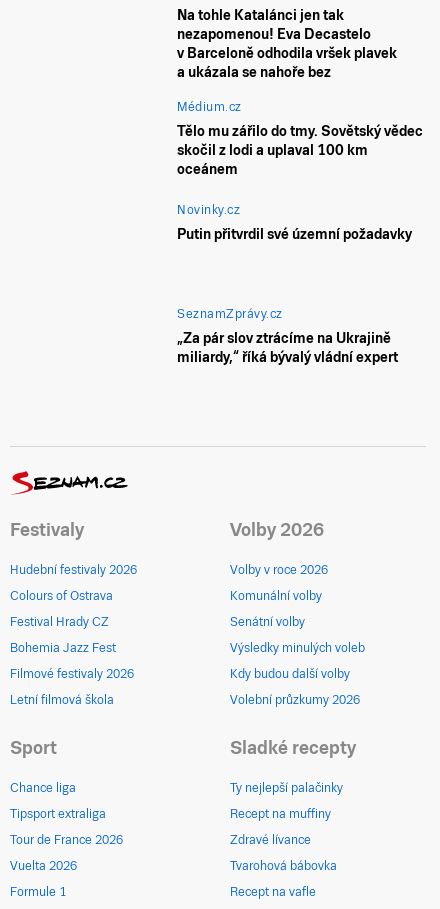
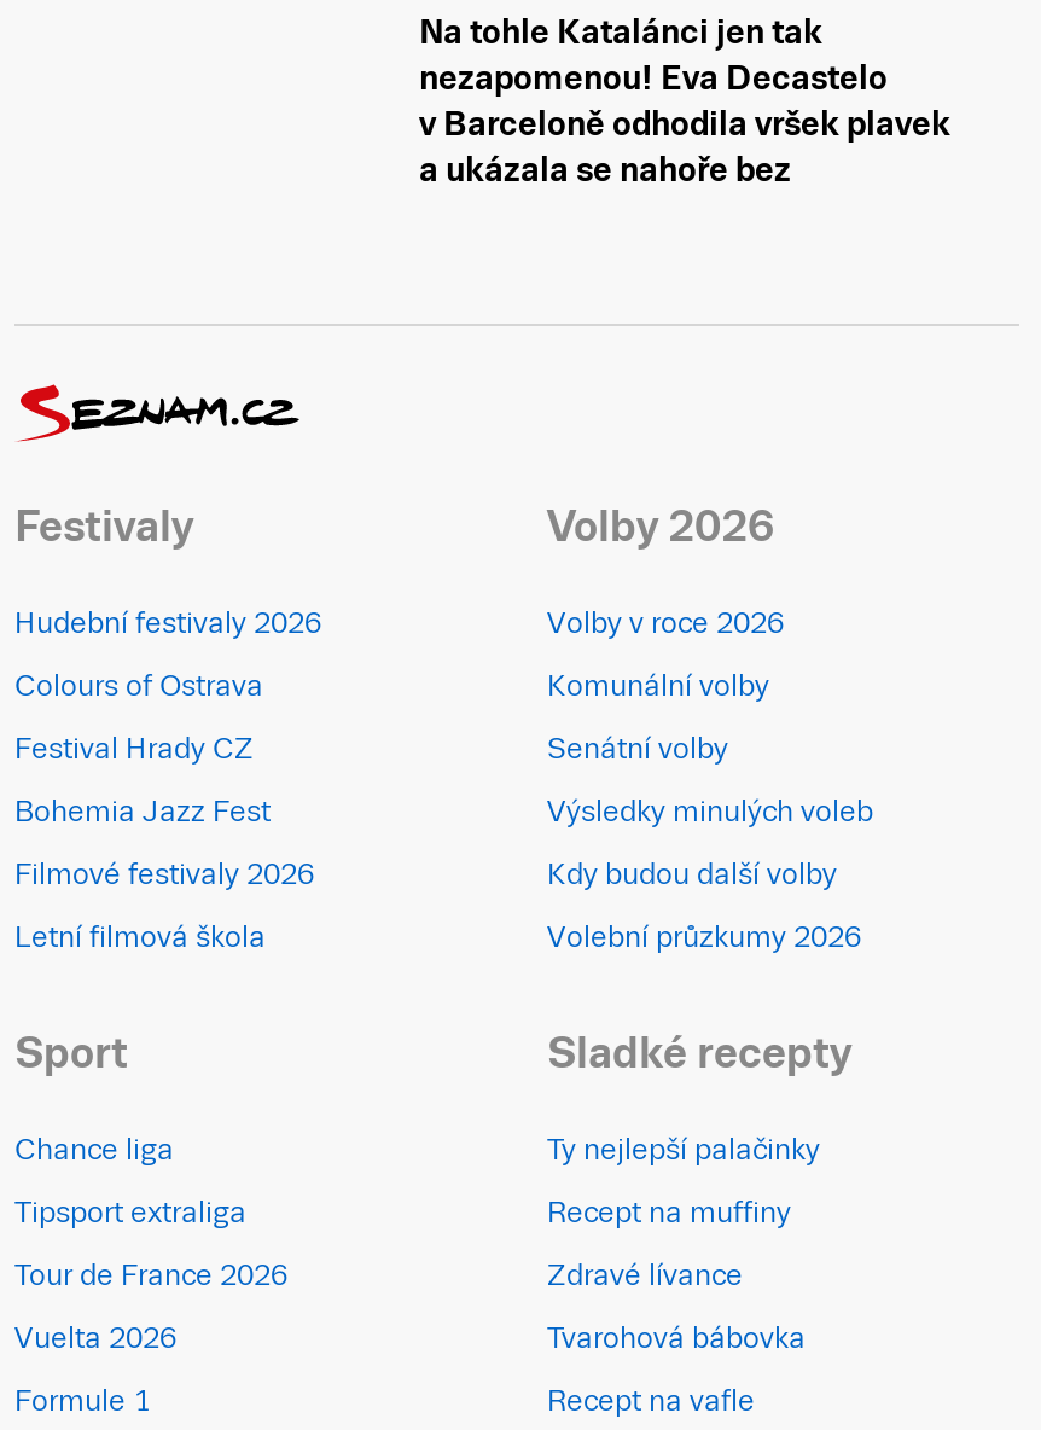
[177,100,423,242] Médium.cz | Tělo mu zářilo do tmy. Sovětský vědec | skočil z lodi a uplaval 100 km | oceánem | Novinky.cz | Putin přitvrdil své územní požadavky -> none
[177,307,398,365] SeznamZprávy.cz | „Za pár slov ztrácíme na Ukrajině | miliardy,“ říká bývalý vládní expert -> none

